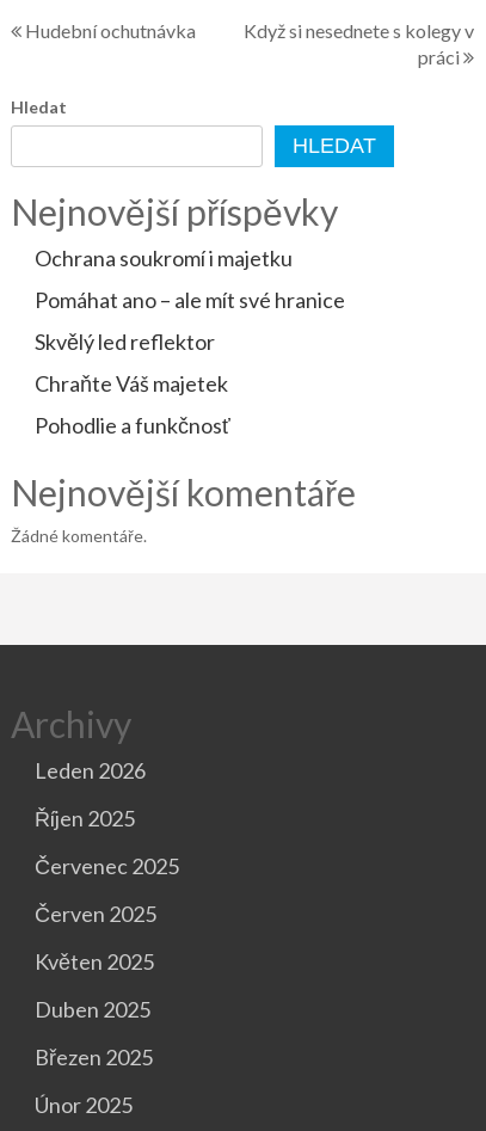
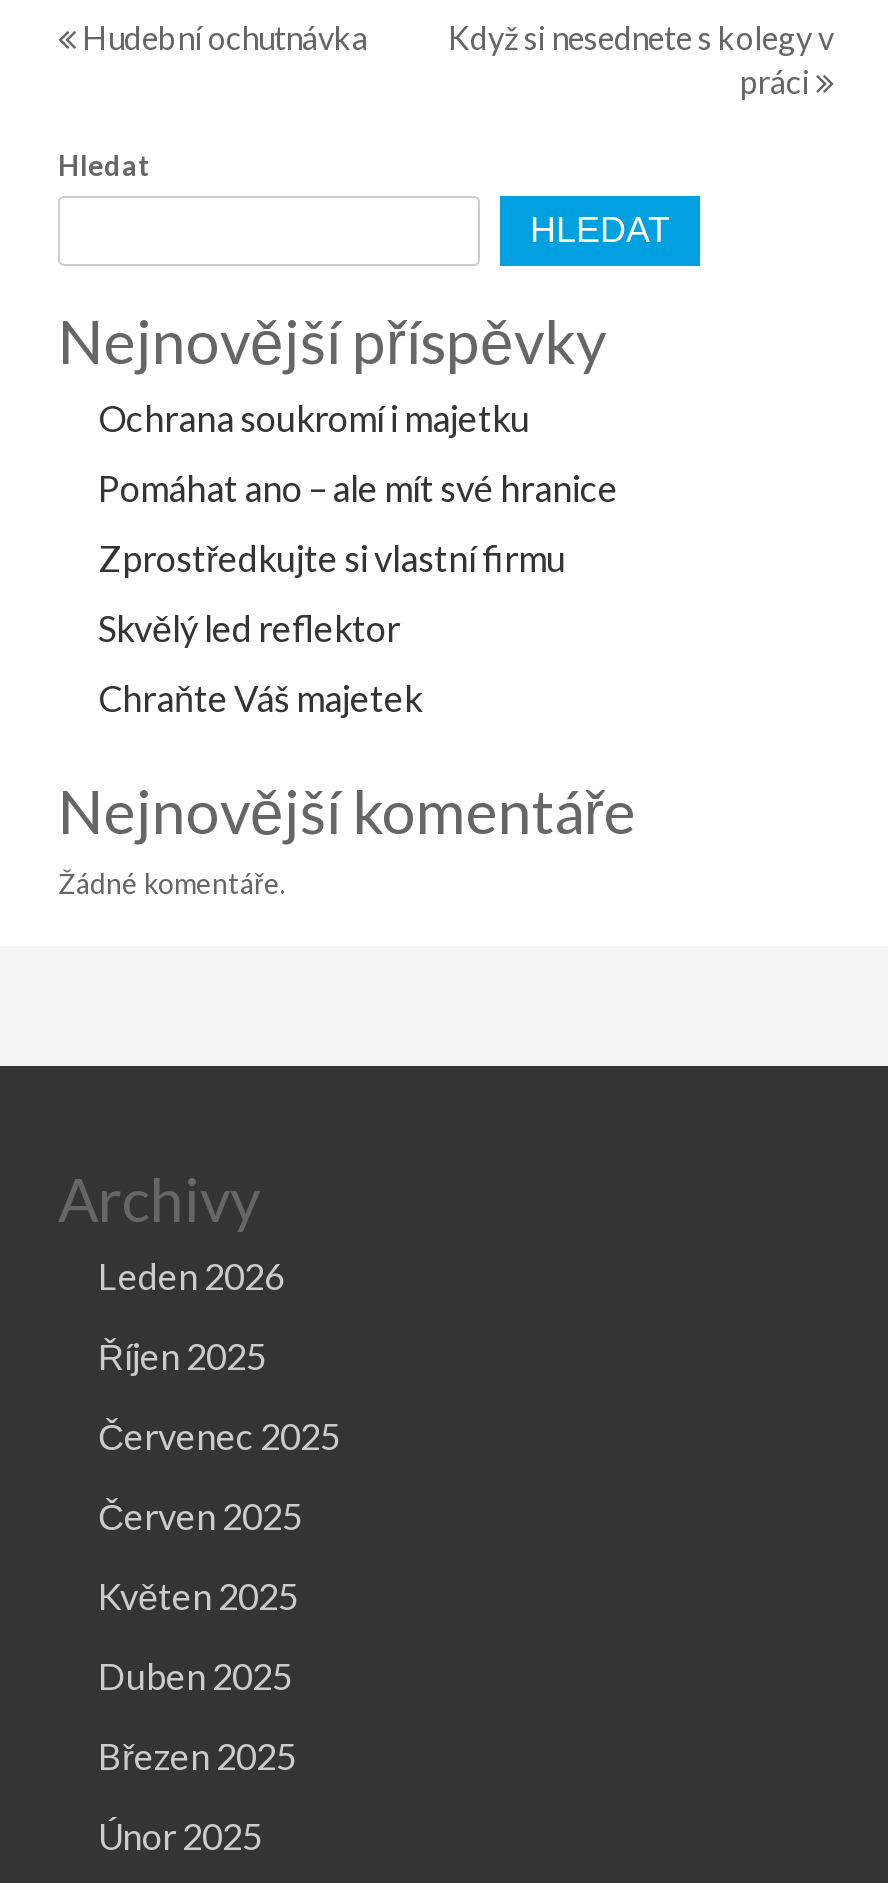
none -> [98,536,566,580] Zprostředkujte si vlastní firmu
moved [35,328,228,396] -> [98,606,422,720]: Skvělý led reflektor | Chraňte Váš majetek
[35,412,230,438] Pohodlie a funkčnosť -> none

